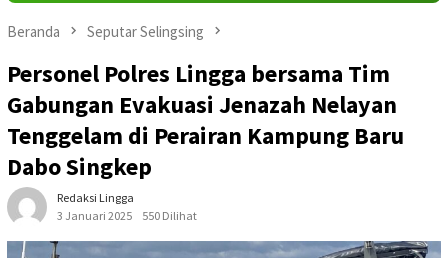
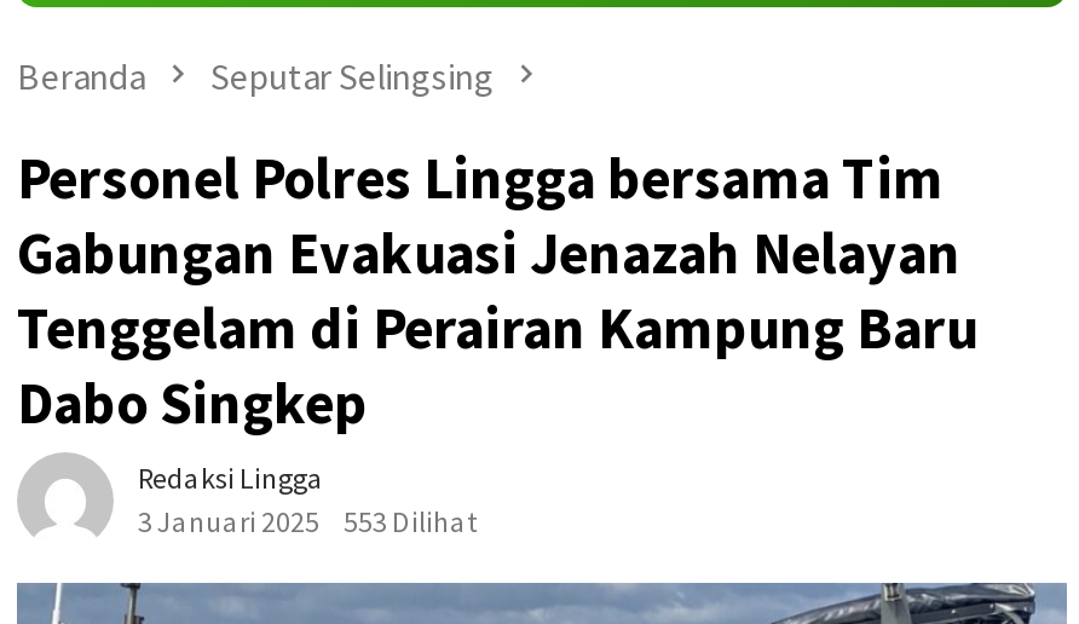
[57,208,197,223] 3 Januari 2025 550 Dilihat -> [138,504,477,540] 3 Januari 2025 553 Dilihat

